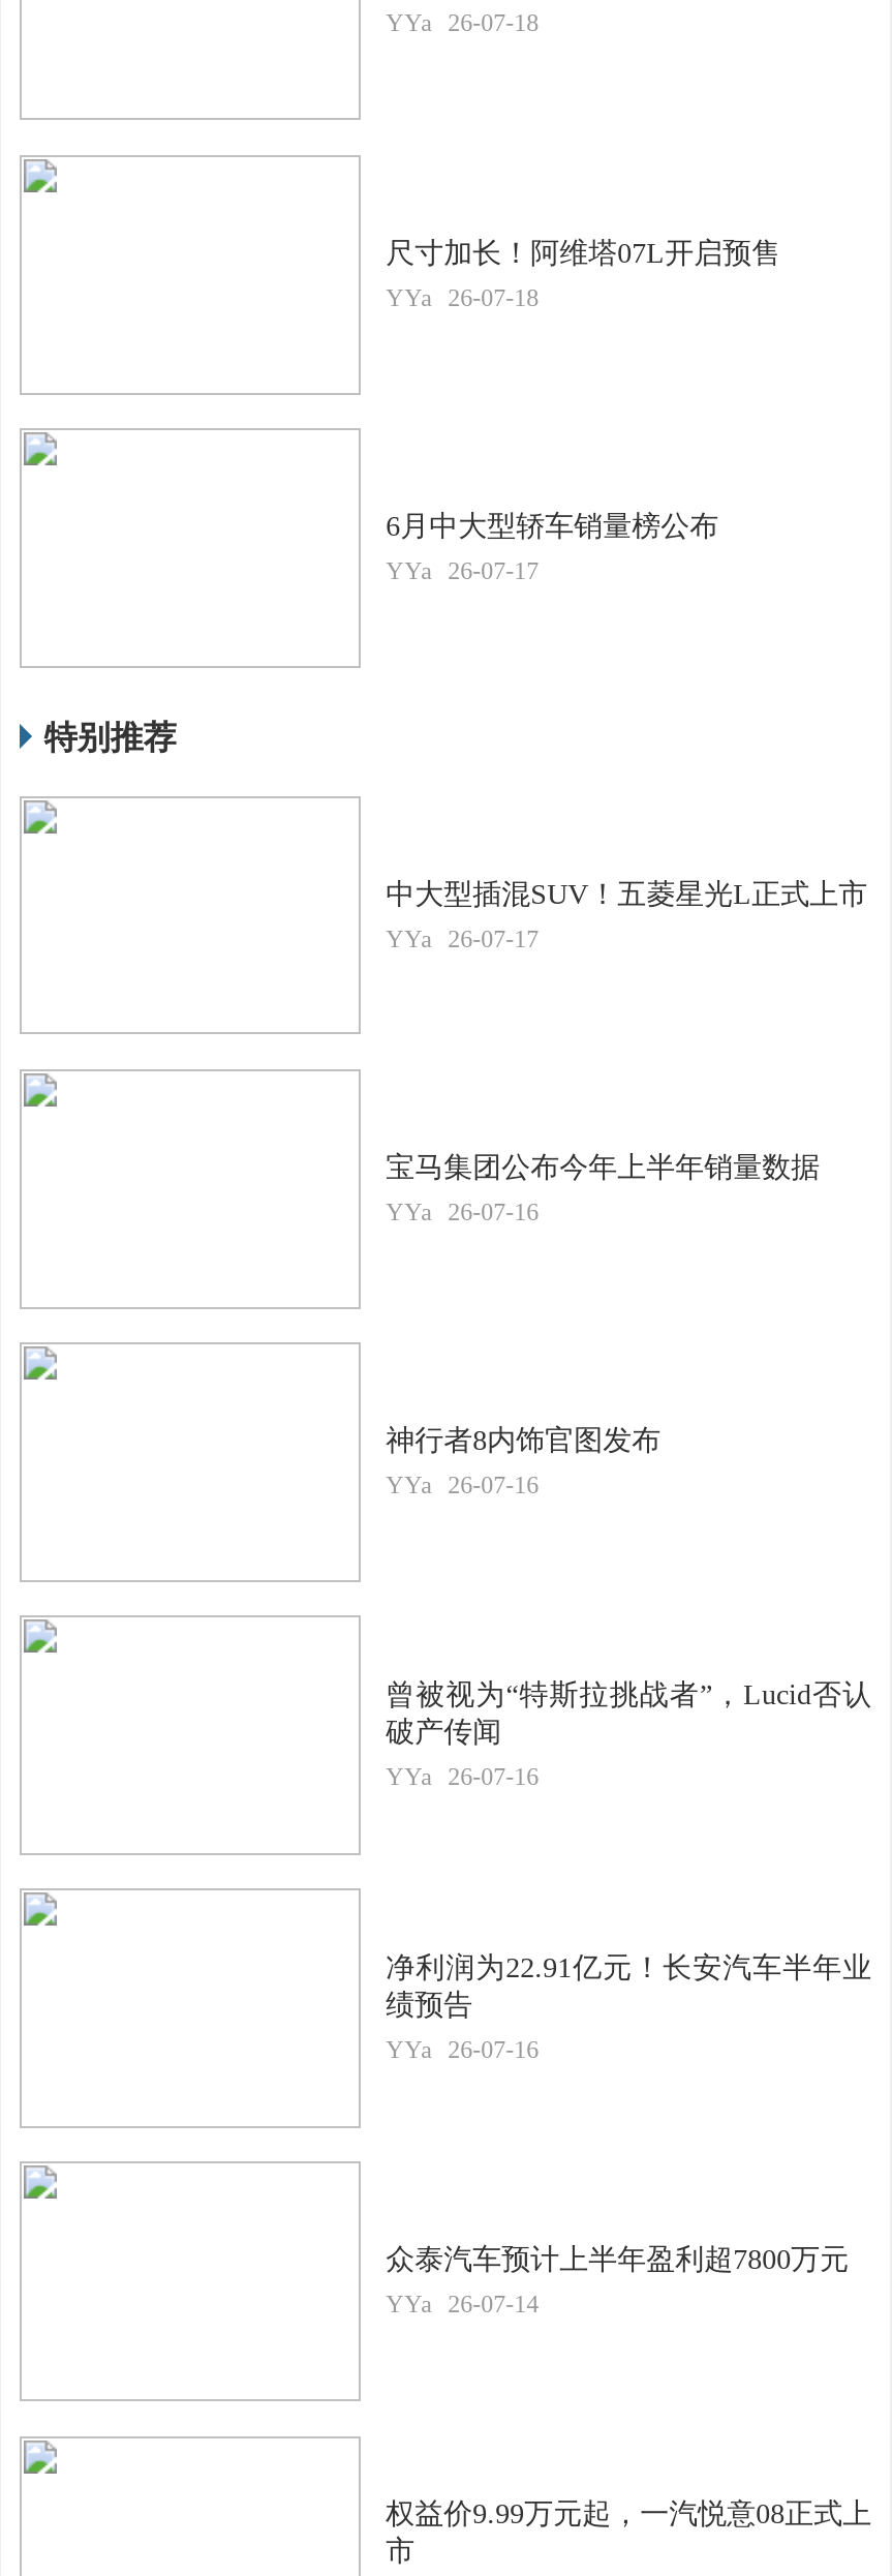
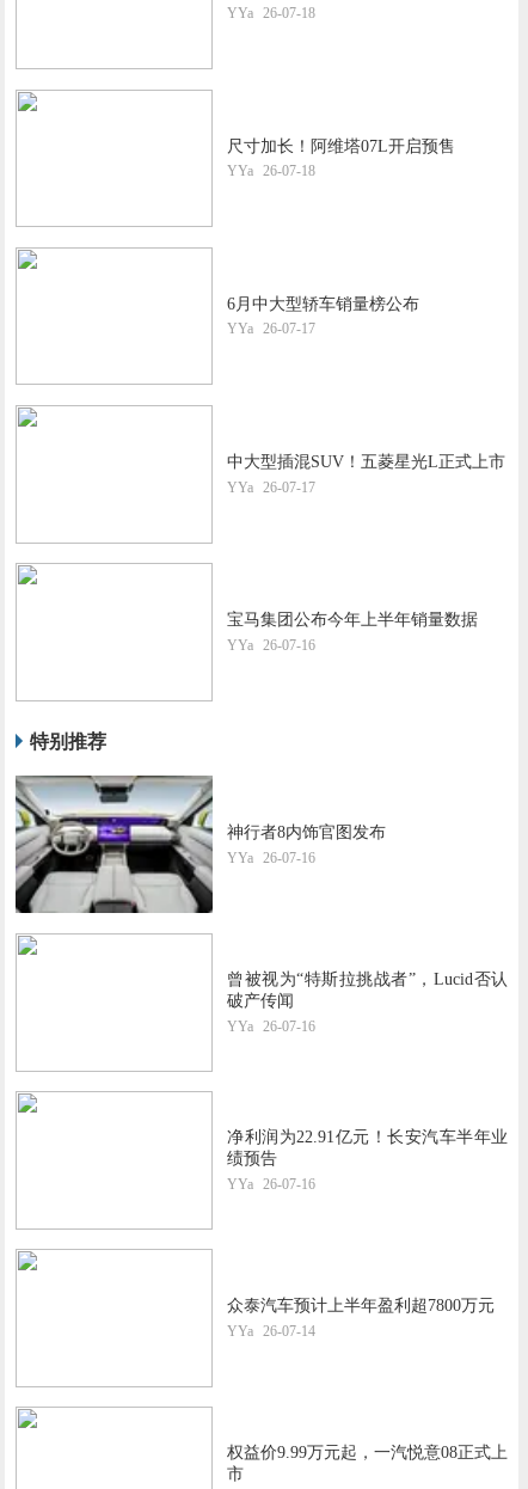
moved [44,720,177,755] -> [30,732,106,752]: 特别推荐
moved [386,878,867,1225] -> [227,453,505,653]: 中大型插混SUV！五菱星光L正式上市 | YYa 26-07-17 | 宝马集团公布今年上半年销量数据 | YYa 26-07-16
none -> [14,774,214,914] [image]

